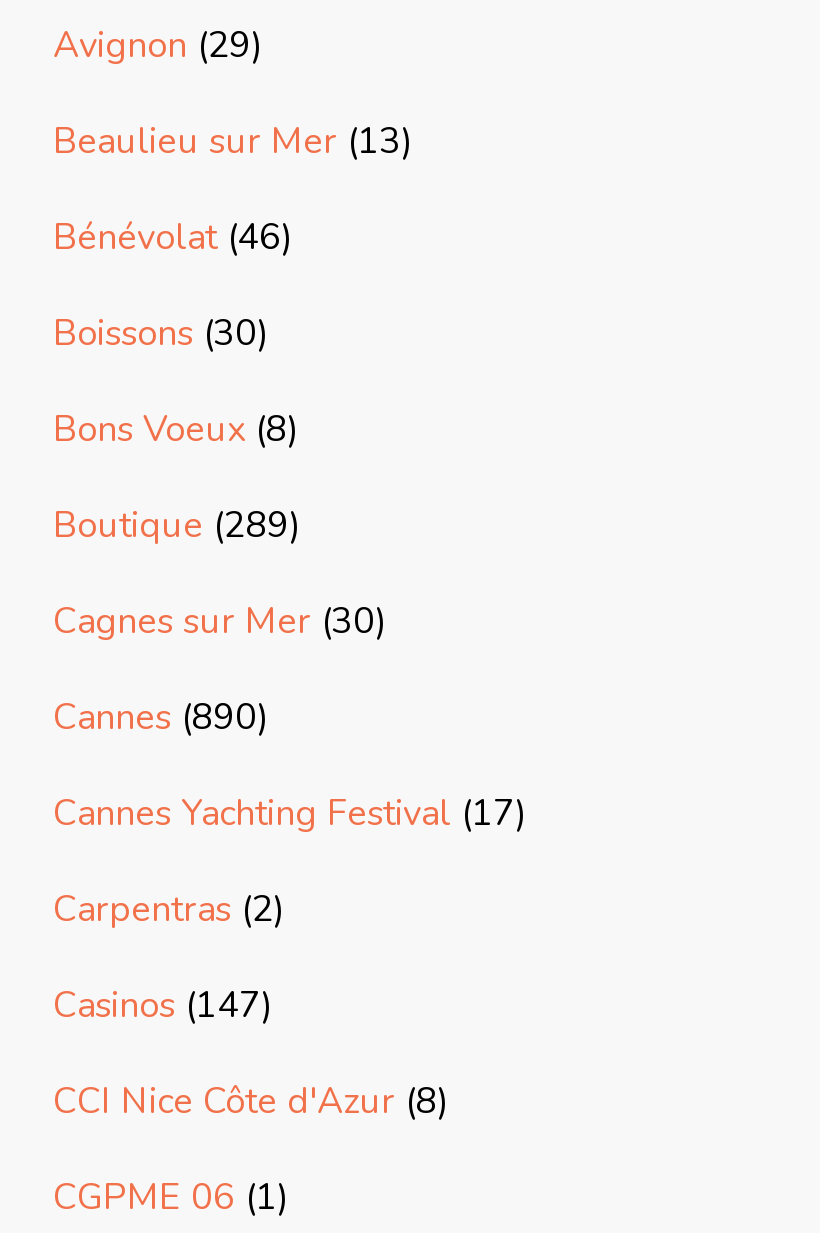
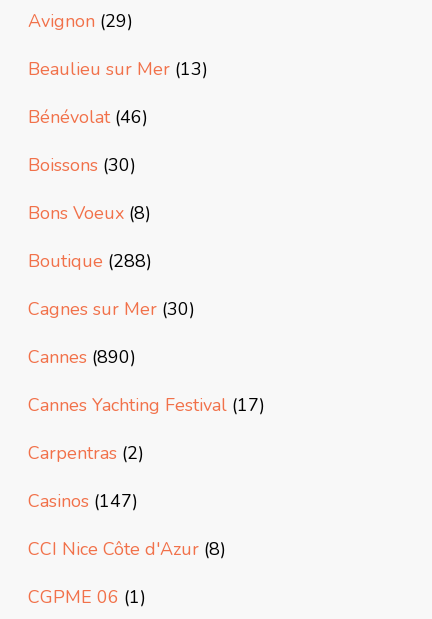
[53,501,301,549] Boutique (289) -> [28,249,152,273] Boutique (288)

